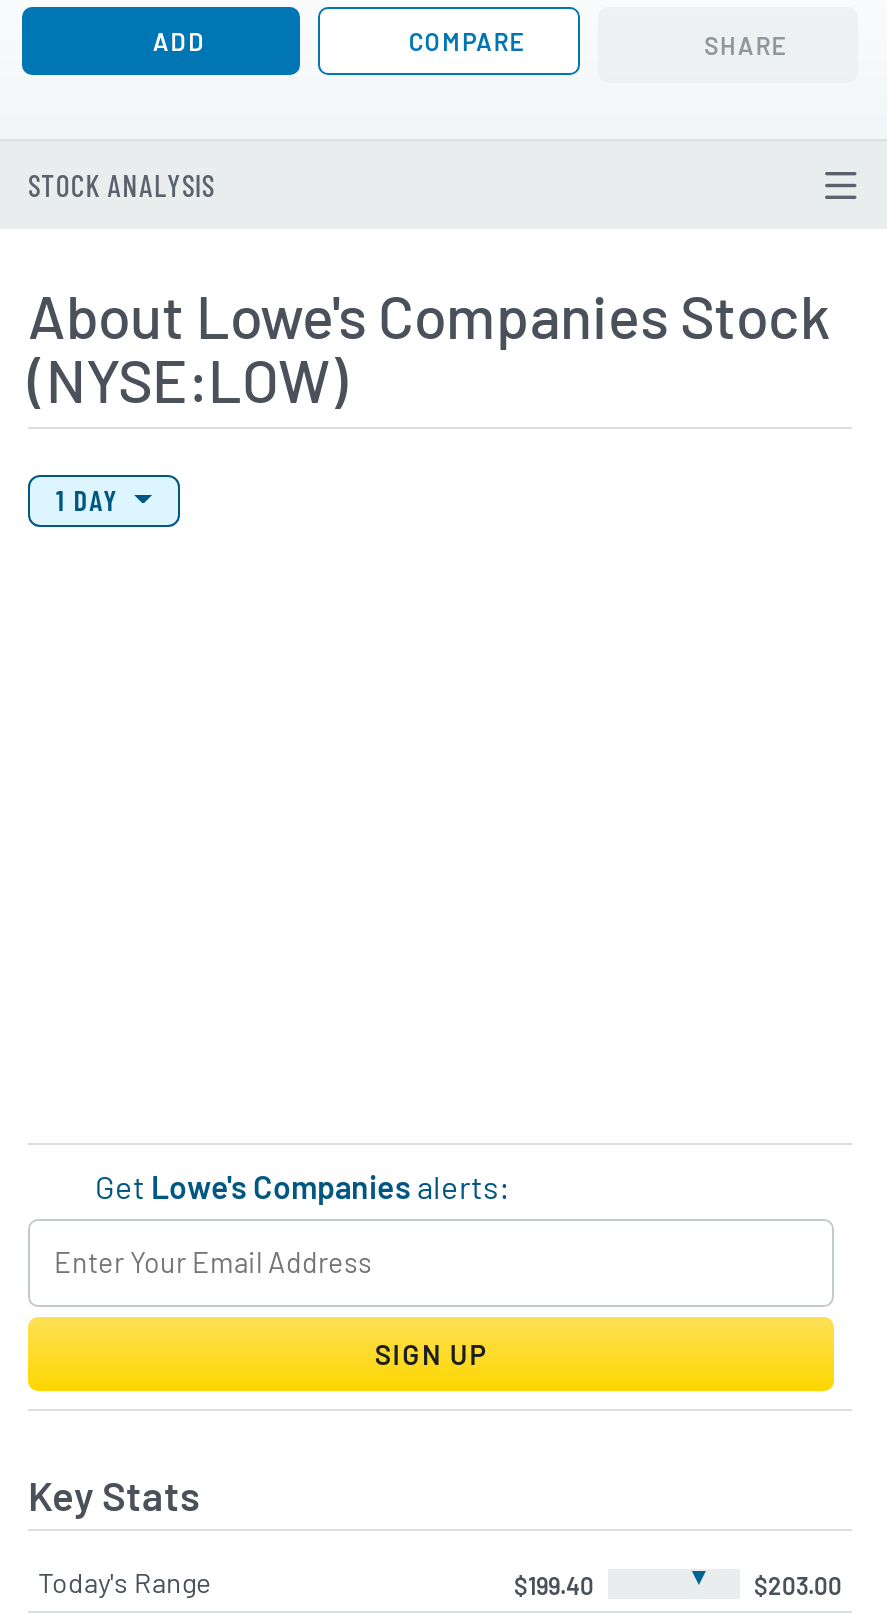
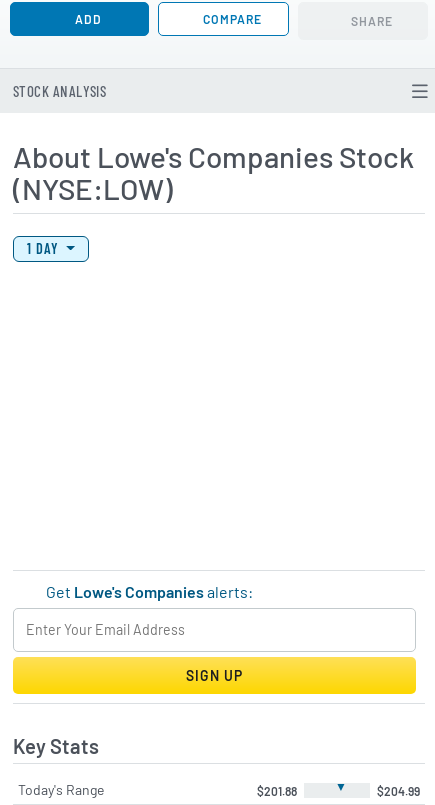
[514,1571,594,1599] $199.40 -> [257,784,297,798] $201.88
[754,1571,842,1599] $203.00 -> [377,784,420,798] $204.99

